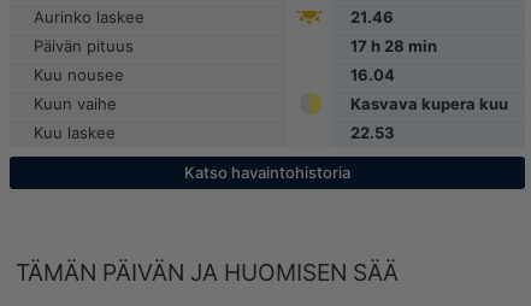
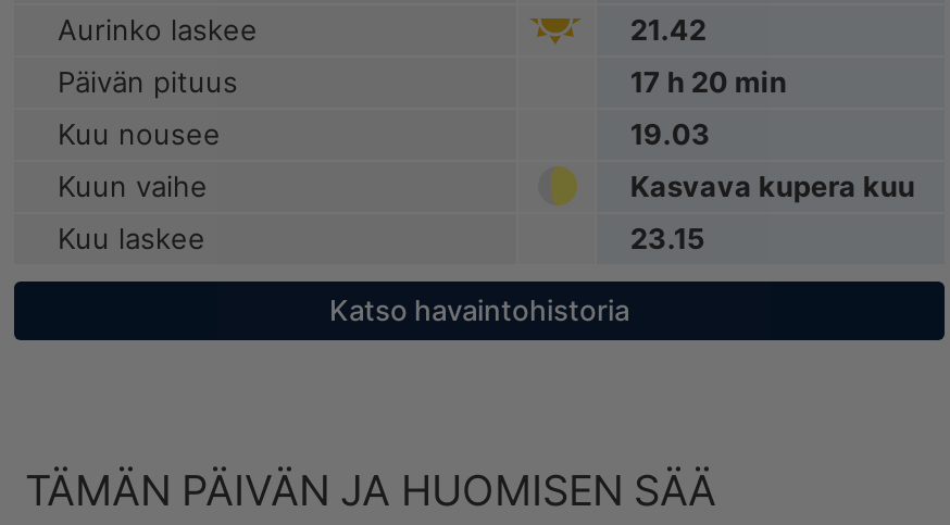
[351,7,394,27] 21.46 -> [630,12,706,47] 21.42
[351,36,437,55] 17 h 28 min -> [630,64,787,99] 17 h 20 min
[351,65,395,84] 16.04 -> [630,116,710,151] 19.03
[351,123,395,142] 22.53 -> [630,221,704,255] 23.15

